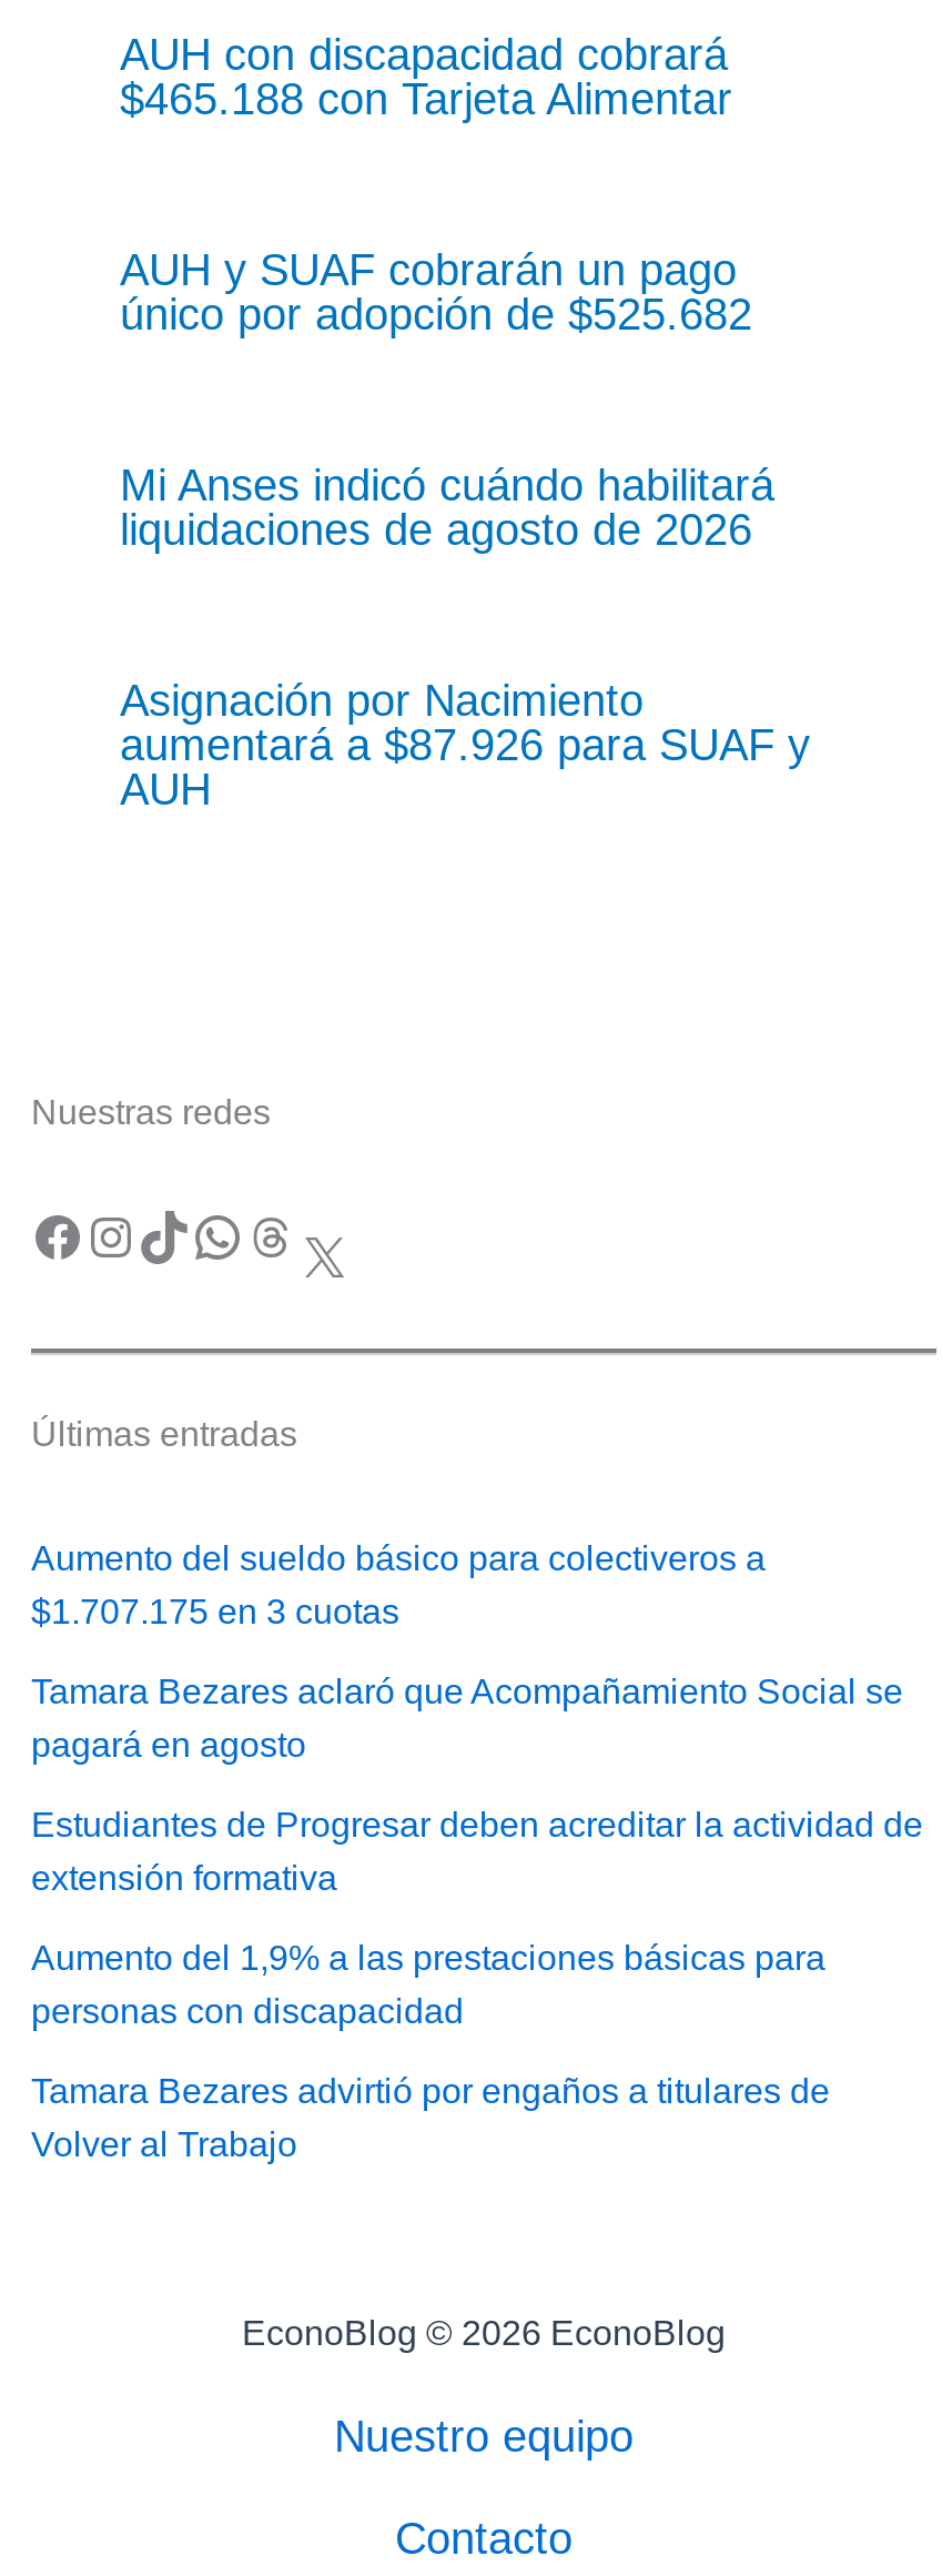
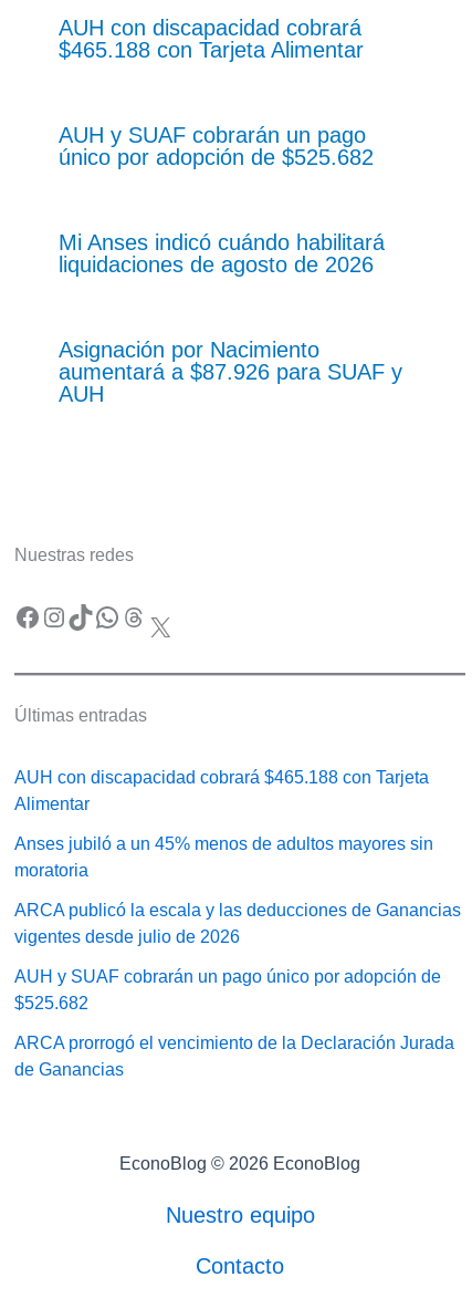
[31,1539,766,1630] Aumento del sueldo básico para colectiveros a | $1.707.175 en 3 cuotas -> [14,768,429,813] AUH con discapacidad cobrará $465.188 con Tarjeta | Alimentar
[31,1672,903,1763] Tamara Bezares aclaró que Acompañamiento Social se | pagará en agosto -> [14,834,433,879] Anses jubiló a un 45% menos de adultos mayores sin | moratoria
[31,1805,923,1896] Estudiantes de Progresar deben acreditar la actividad de | extensión formativa -> [14,901,461,946] ARCA publicó la escala y las deducciones de Ganancias | vigentes desde julio de 2026
[31,1938,825,2030] Aumento del 1,9% a las prestaciones básicas para | personas con discapacidad -> [14,967,441,1012] AUH y SUAF cobrarán un pago único por adopción de | $525.682
[31,2072,830,2163] Tamara Bezares advirtió por engaños a titulares de | Volver al Trabajo -> [14,1033,454,1079] ARCA prorrogó el vencimiento de la Declaración Jurada | de Ganancias

